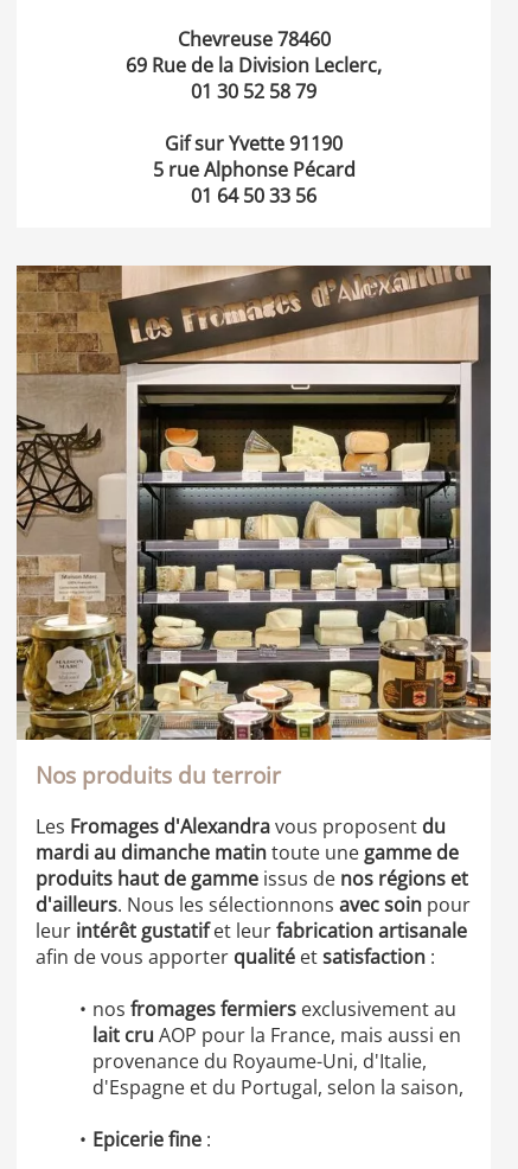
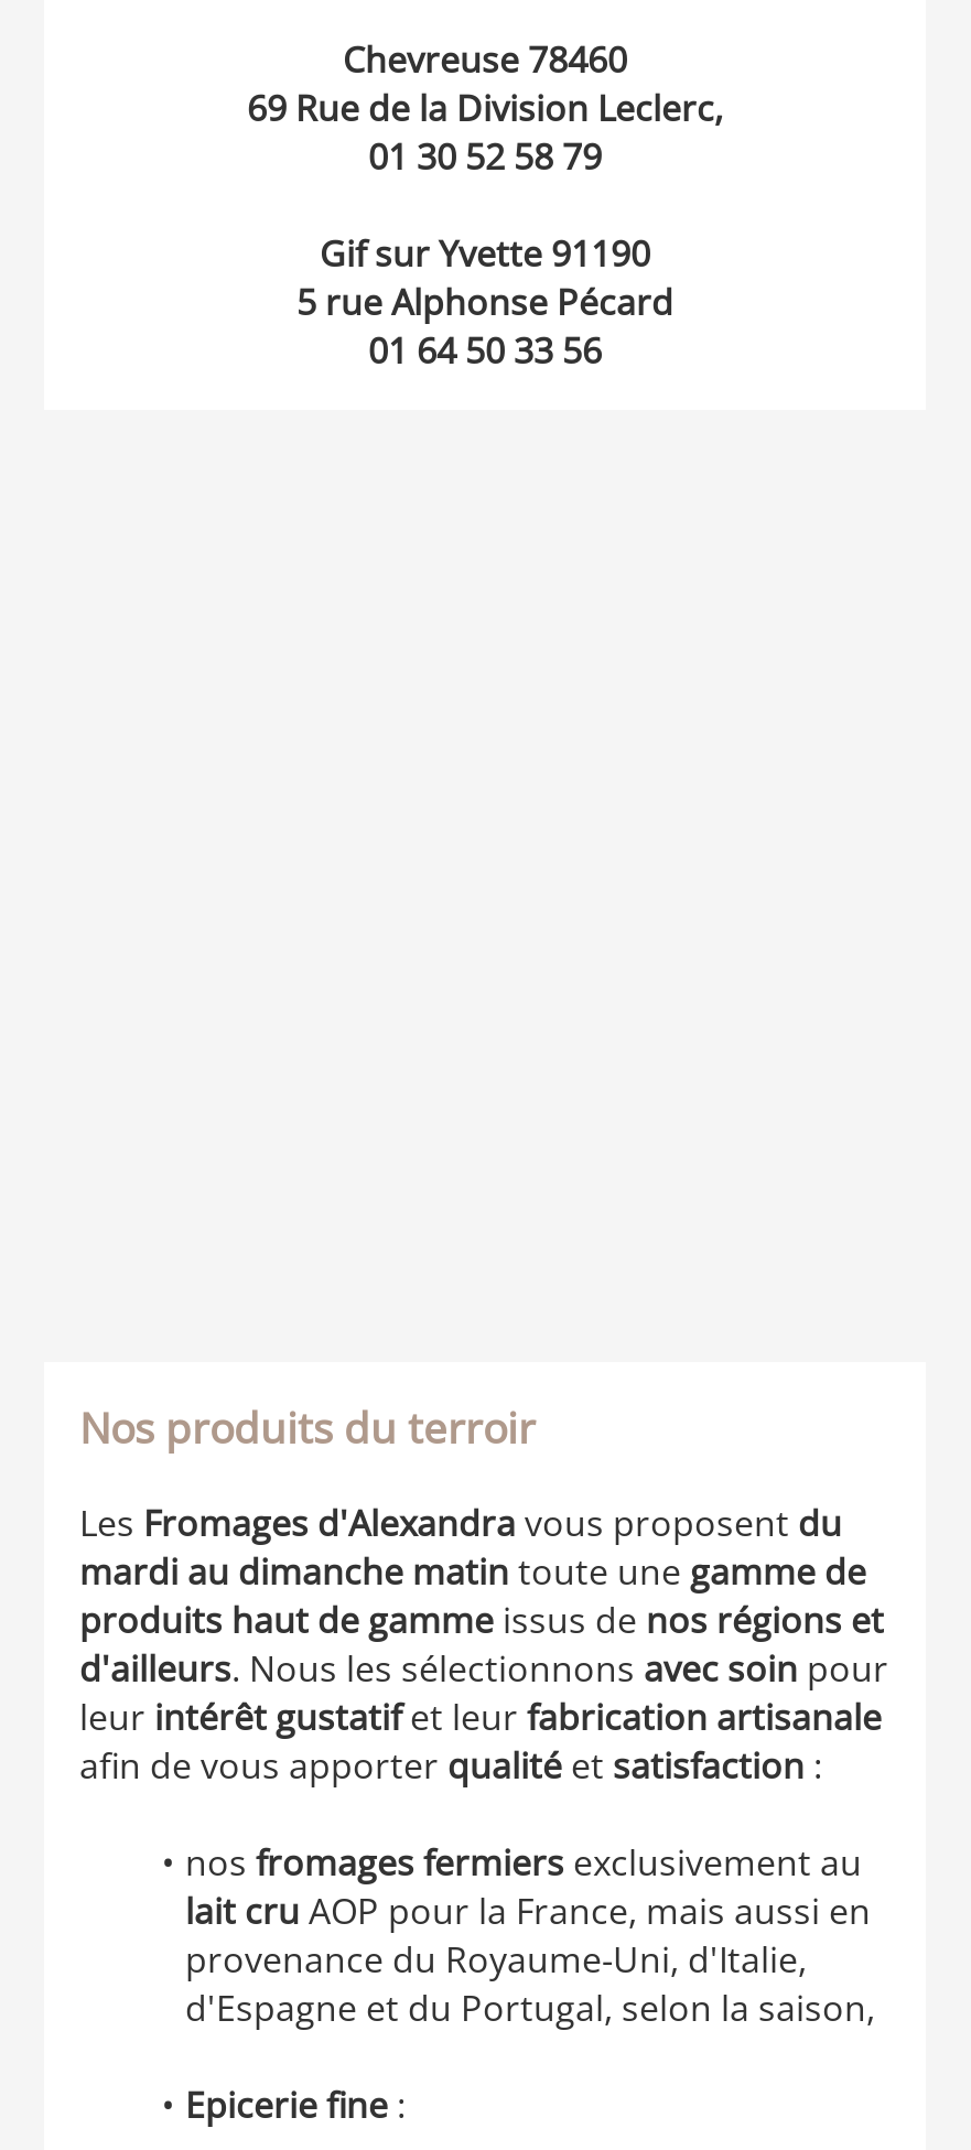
[15,264,492,741] [image] -> none

